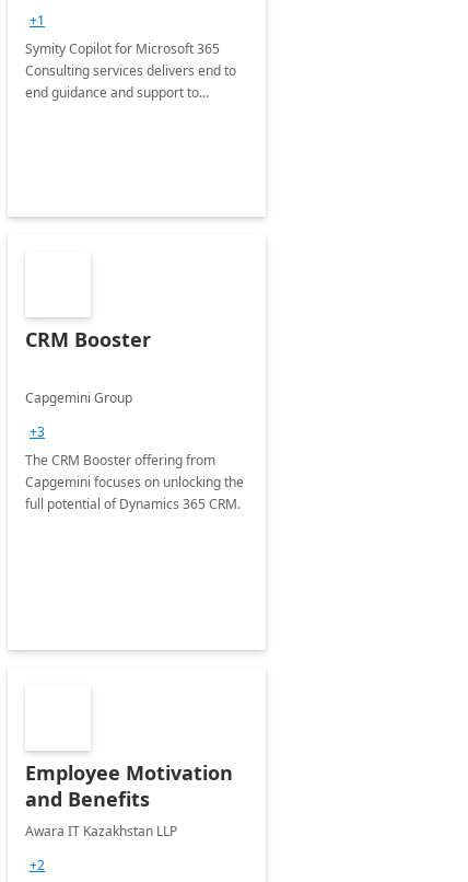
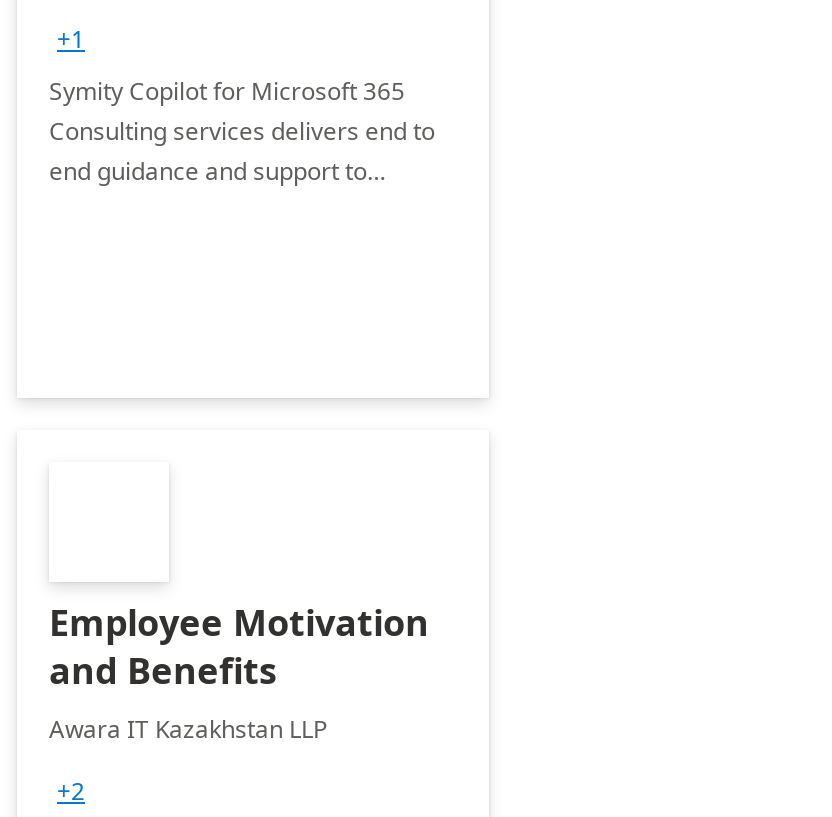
[25,326,244,513] CRM Booster | Capgemini Group | +3 | The CRM Booster offering from | Capgemini focuses on unlocking the | full potential of Dynamics 365 CRM. -> none

